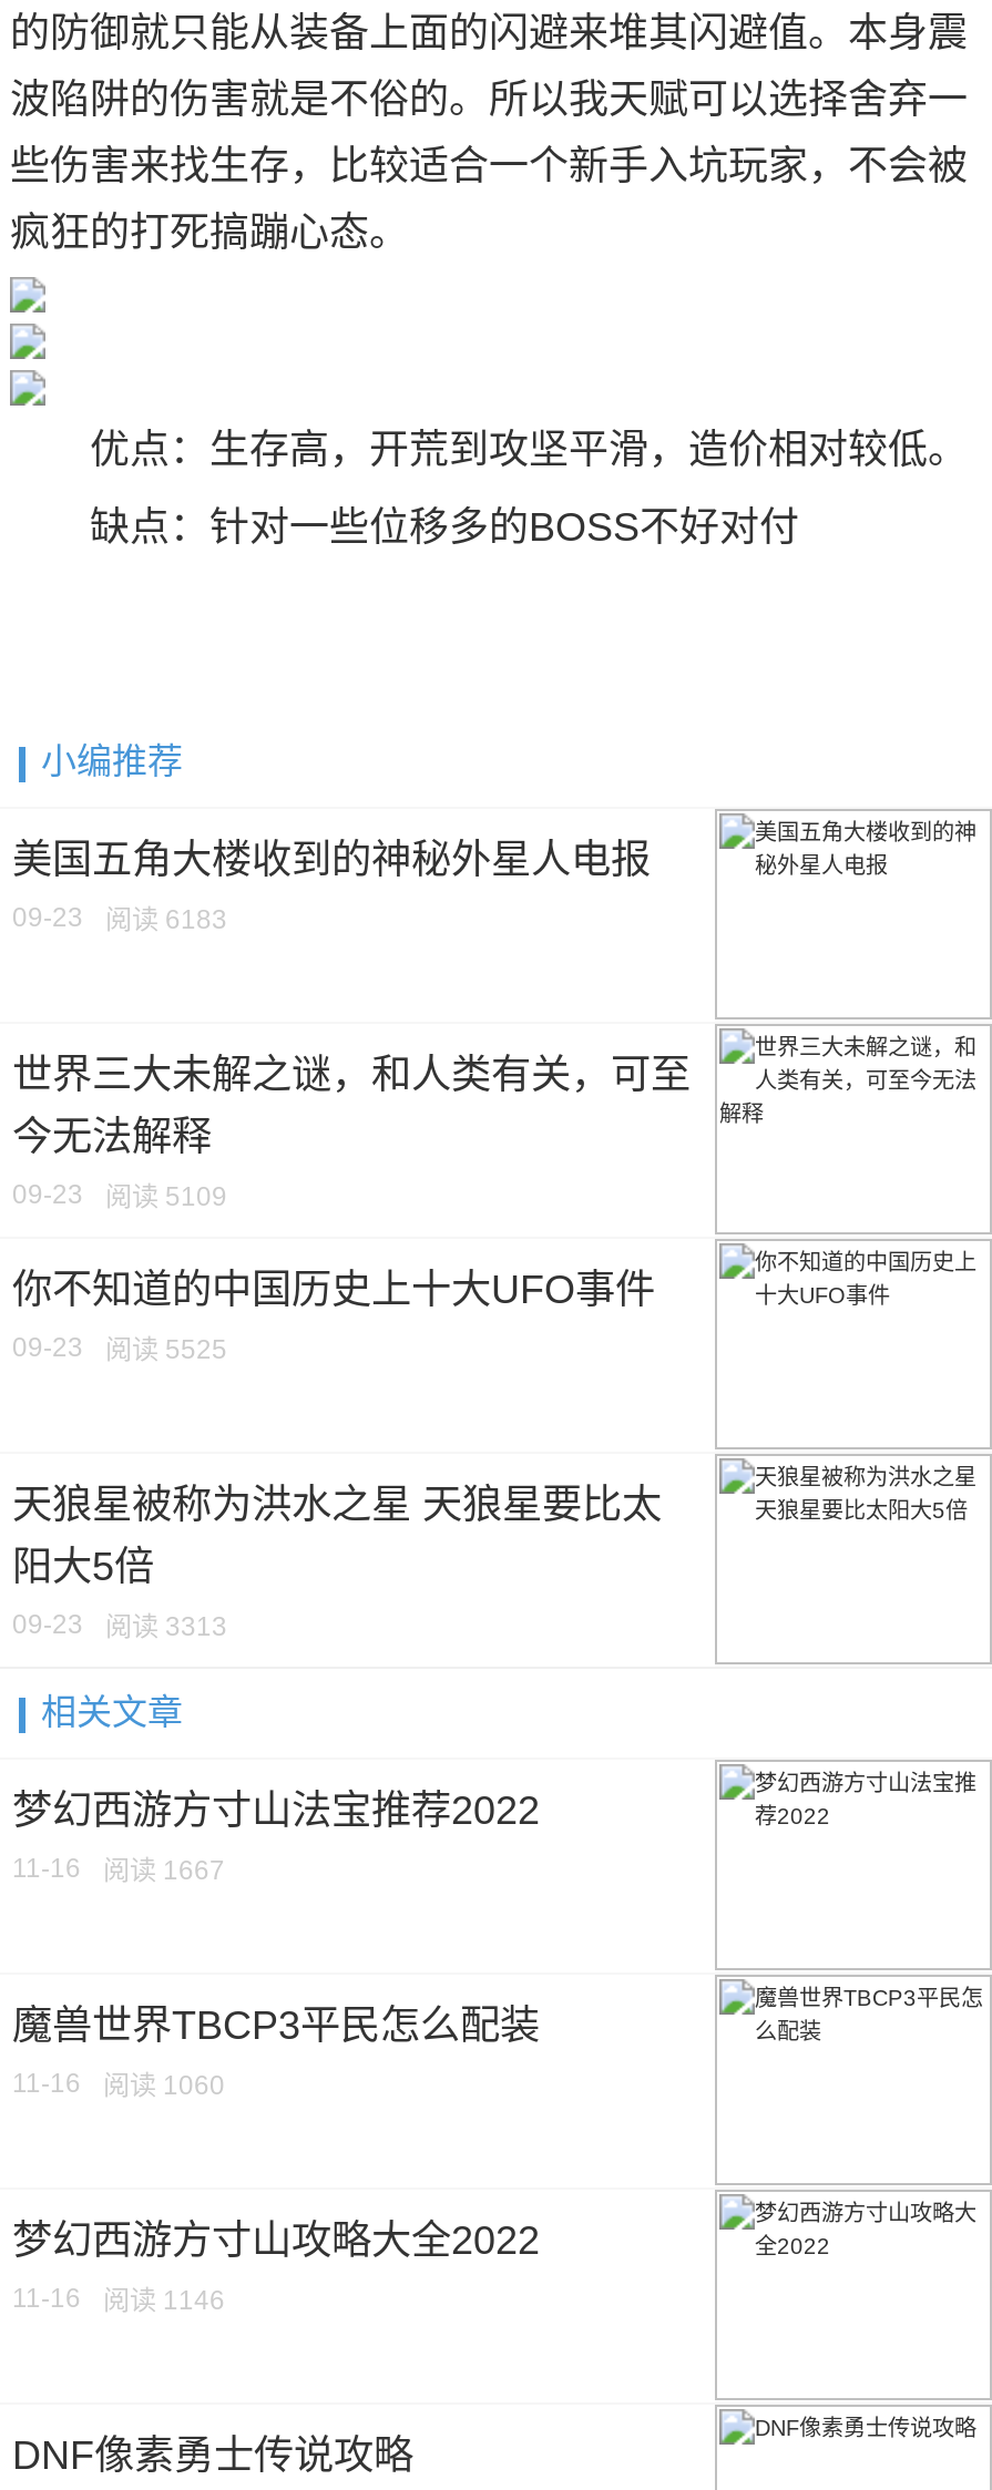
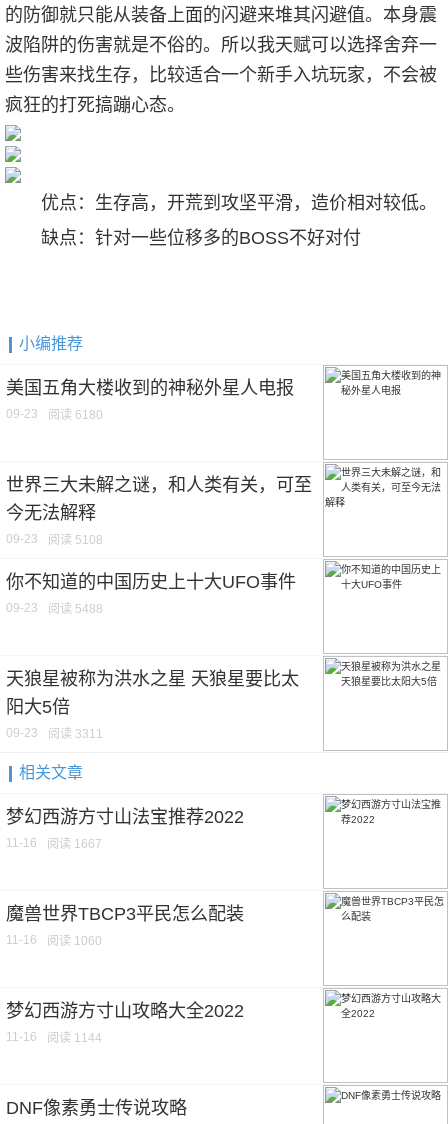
[12,902,227,935] 09-23 阅读 6183 -> [6,407,103,422] 09-23 阅读 6180
[12,1179,227,1212] 09-23 阅读 5109 -> [6,532,103,547] 09-23 阅读 5108
[12,1332,227,1365] 09-23 阅读 5525 -> [6,601,103,616] 09-23 阅读 5488
[12,1609,227,1642] 09-23 阅读 3313 -> [6,726,103,741] 09-23 阅读 3311
[12,2283,225,2316] 11-16 阅读 1146 -> [6,1030,102,1045] 11-16 阅读 1144

